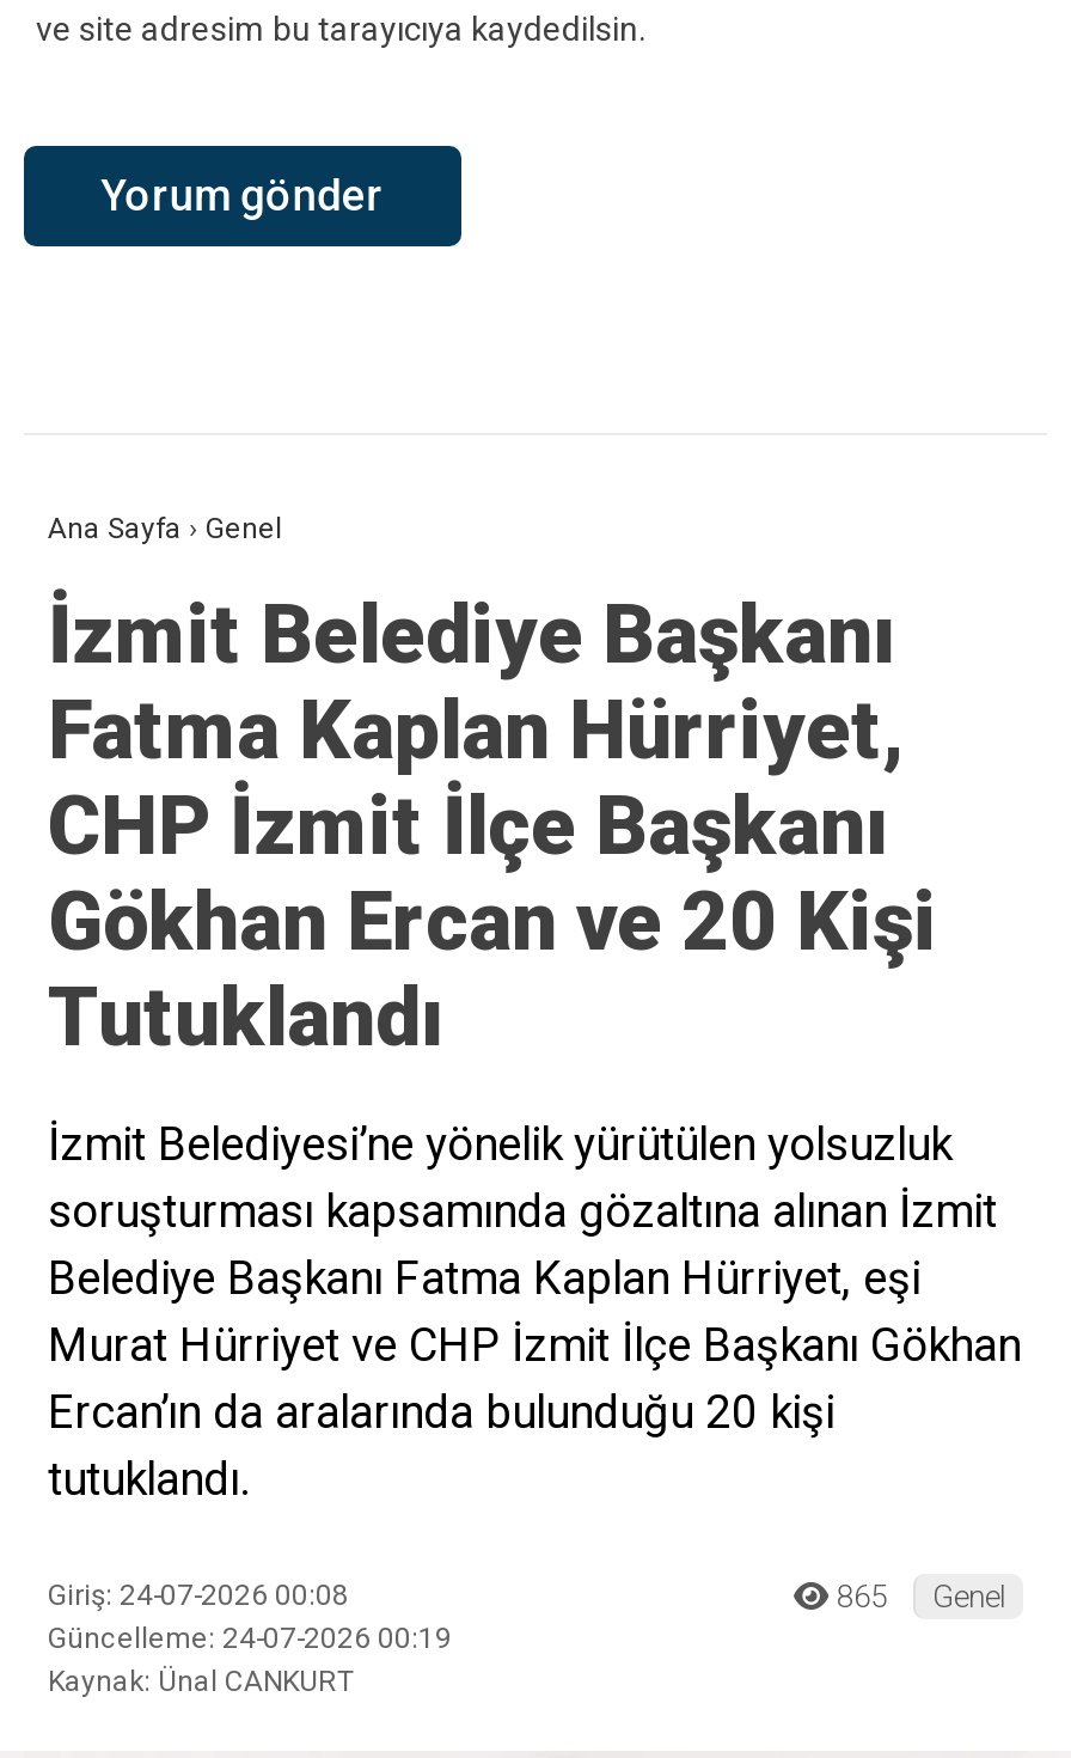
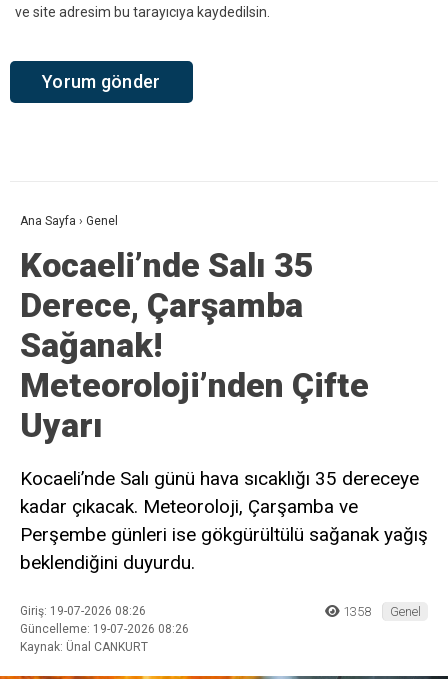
[48,587,937,1065] İzmit Belediye Başkanı | Fatma Kaplan Hürriyet, | CHP İzmit İlçe Başkanı | Gökhan Ercan ve 20 Kişi | Tutuklandı -> [20,245,369,445] Kocaeli’nde Salı 35 | Derece, Çarşamba | Sağanak! | Meteoroloji’nden Çifte | Uyarı
[48,1118,1021,1508] İzmit Belediyesi’ne yönelik yürütülen yolsuzluk | soruşturması kapsamında gözaltına alınan İzmit | Belediye Başkanı Fatma Kaplan Hürriyet, eşi | Murat Hürriyet ve CHP İzmit İlçe Başkanı Gökhan | Ercan’ın da aralarında bulunduğu 20 kişi | tutuklandı. -> [20,467,428,574] Kocaeli’nde Salı günü hava sıcaklığı 35 dereceye | kadar çıkacak. Meteoroloji, Çarşamba ve | Perşembe günleri ise gökgürültülü sağanak yağış | beklendiğini duyurdu.
[48,1579,452,1655] Giriş: 24-07-2026 00:08 | Güncelleme: 24-07-2026 00:19 -> [20,604,189,636] Giriş: 19-07-2026 08:26 | Güncelleme: 19-07-2026 08:26
[830,1579,1006,1614] 865 Genel -> [340,604,421,619] 1358 Genel

